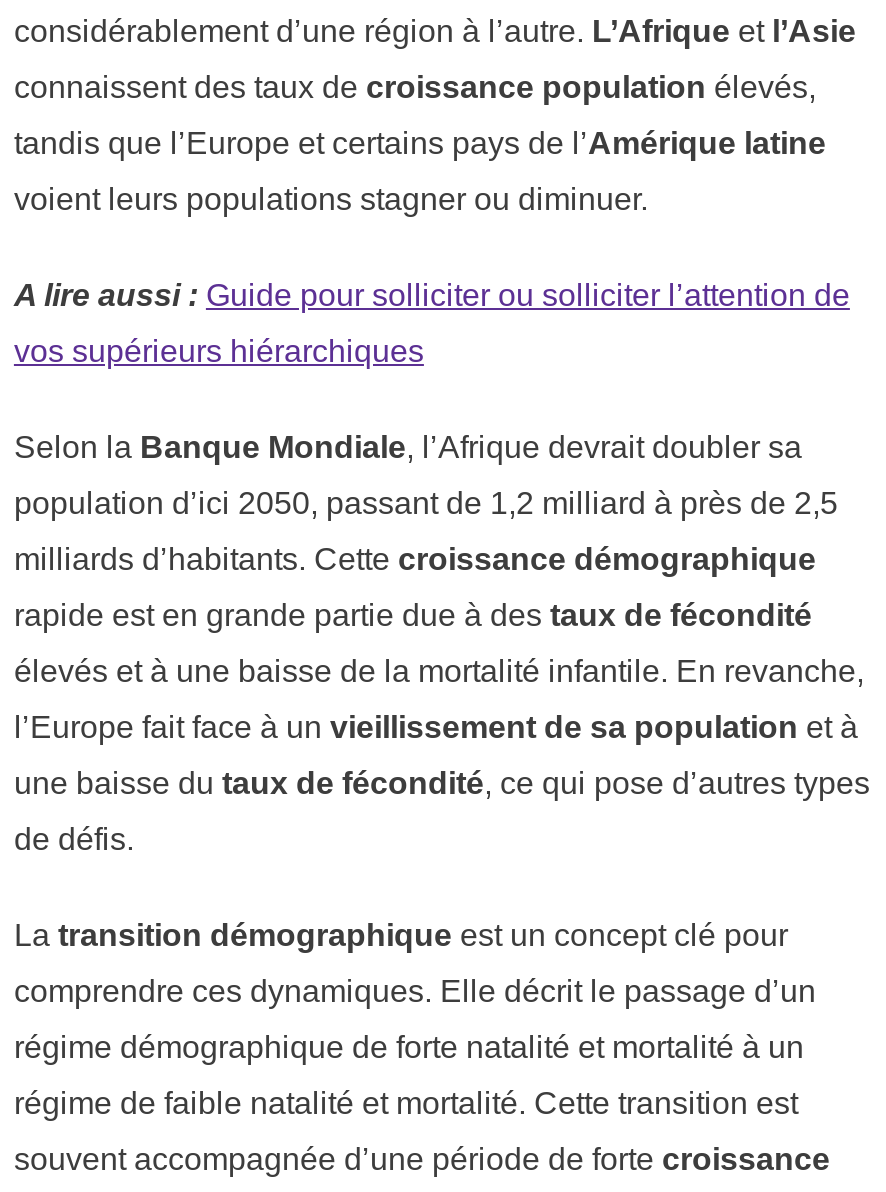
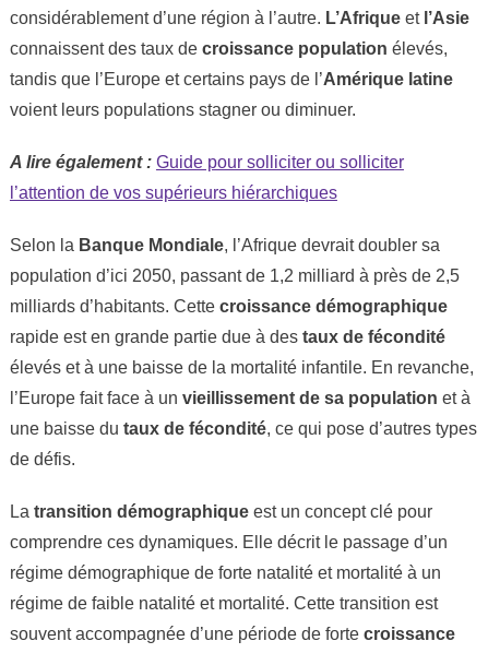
[14,279,850,313] A lire aussi : Guide pour solliciter ou solliciter l’attention de -> [10,153,404,172] A lire également : Guide pour solliciter ou solliciter
[14,335,424,369] vos supérieurs hiérarchiques -> [10,184,337,202] l’attention de vos supérieurs hiérarchiques

